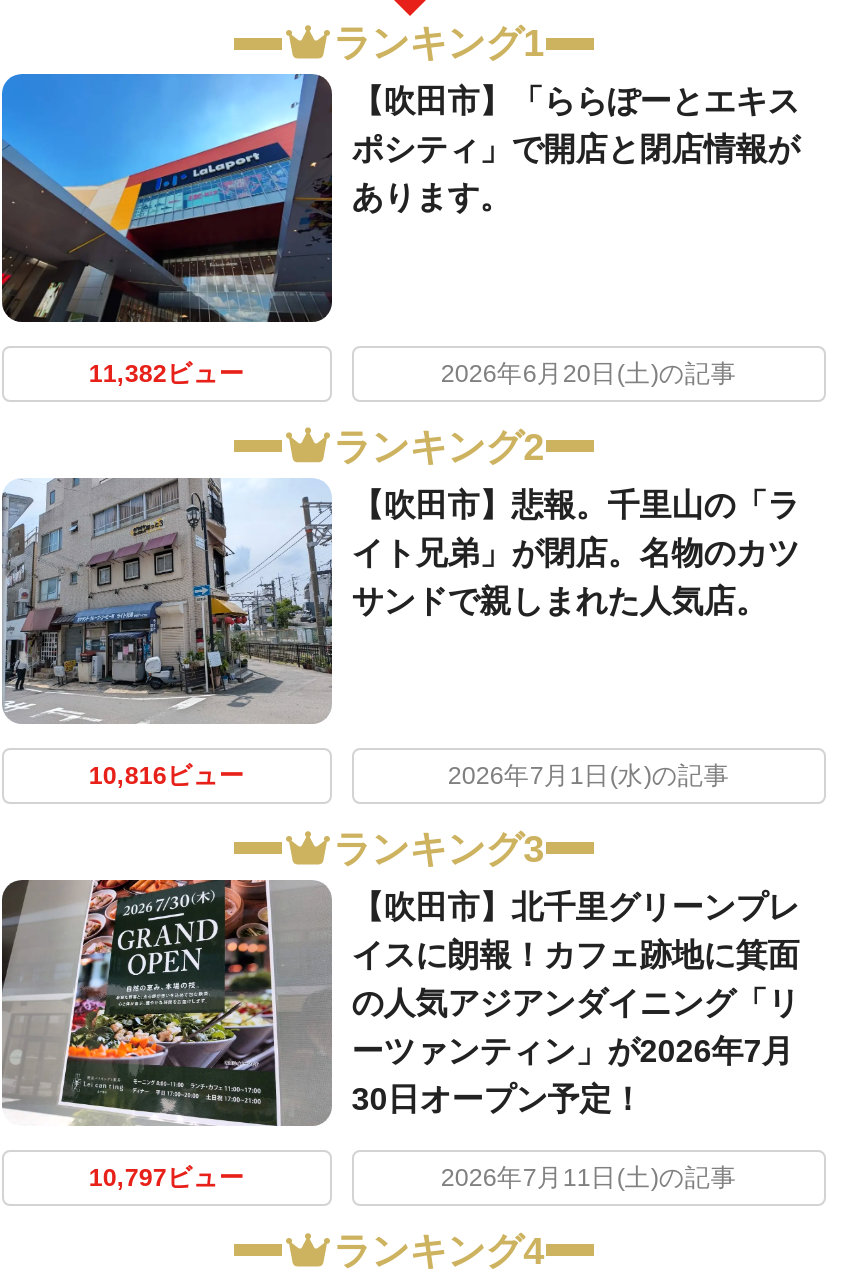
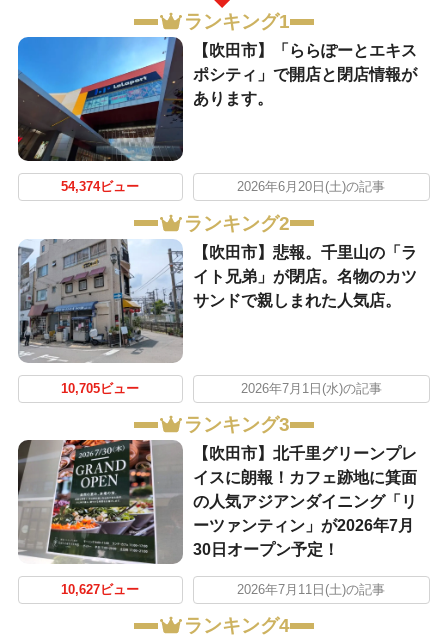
[89,361,245,389] 11,382ビュー -> [61,180,139,194] 54,374ビュー
[89,763,245,791] 10,816ビュー -> [61,381,139,395] 10,705ビュー
[89,1165,245,1193] 10,797ビュー -> [61,583,139,597] 10,627ビュー

